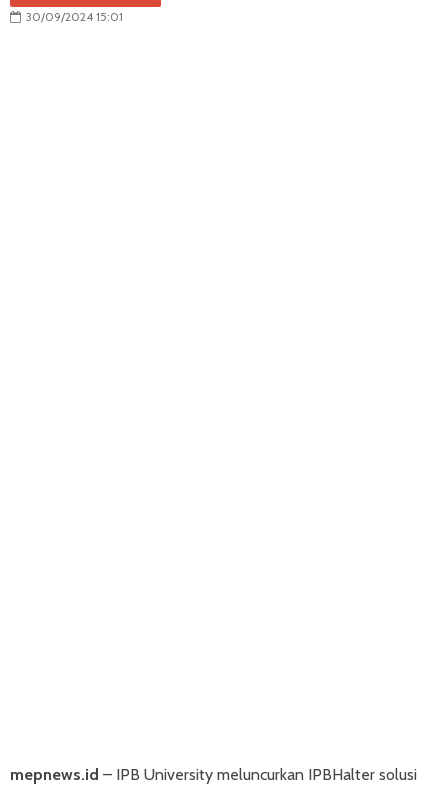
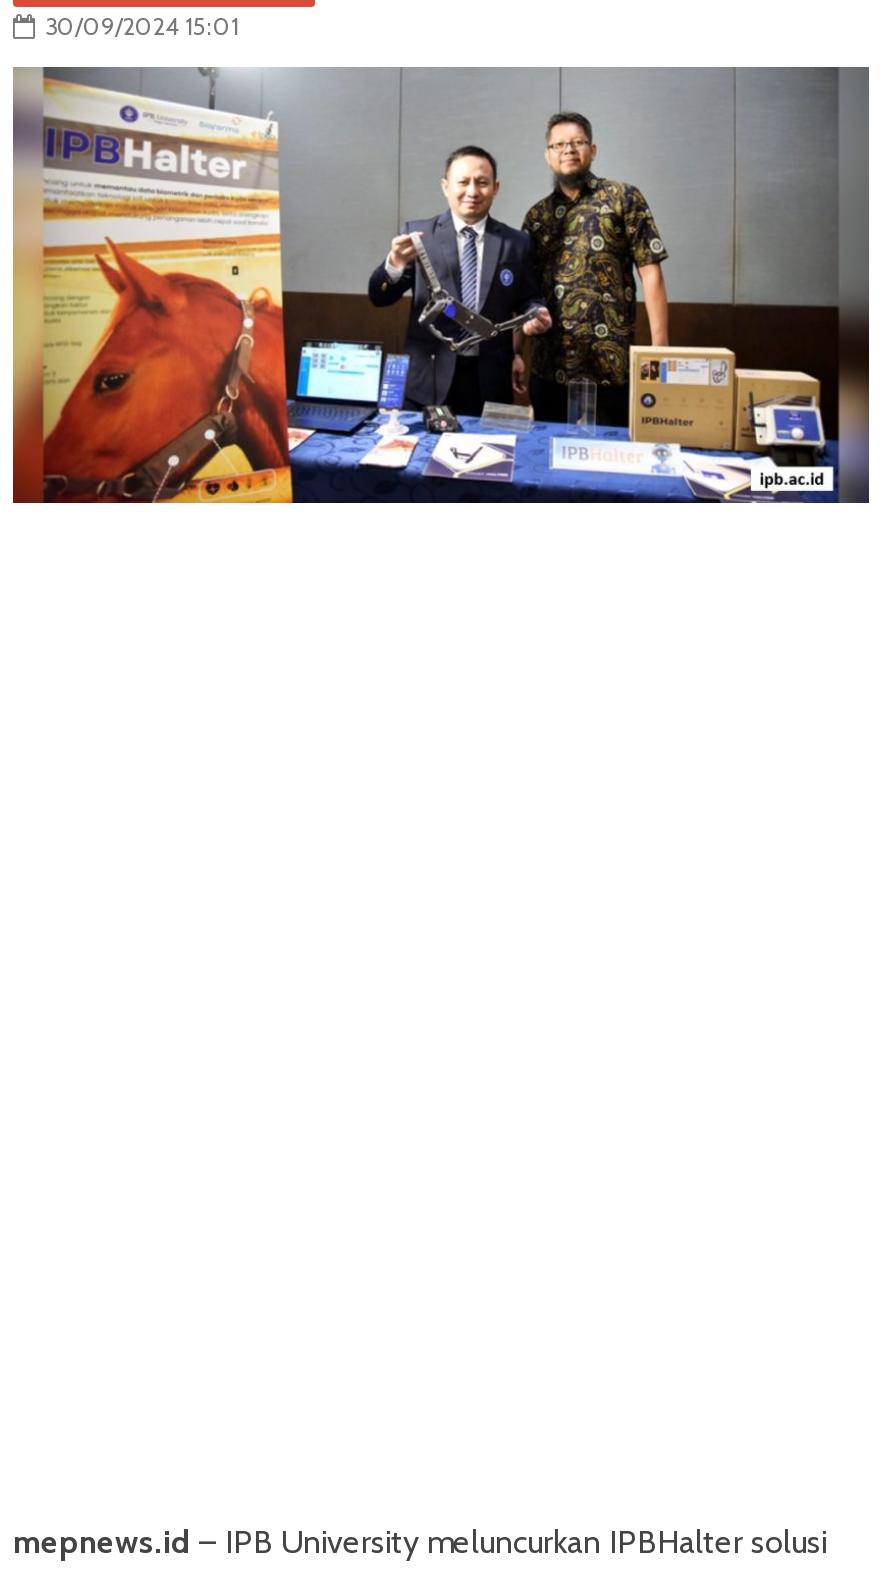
none -> [11,65,871,505] [image]

